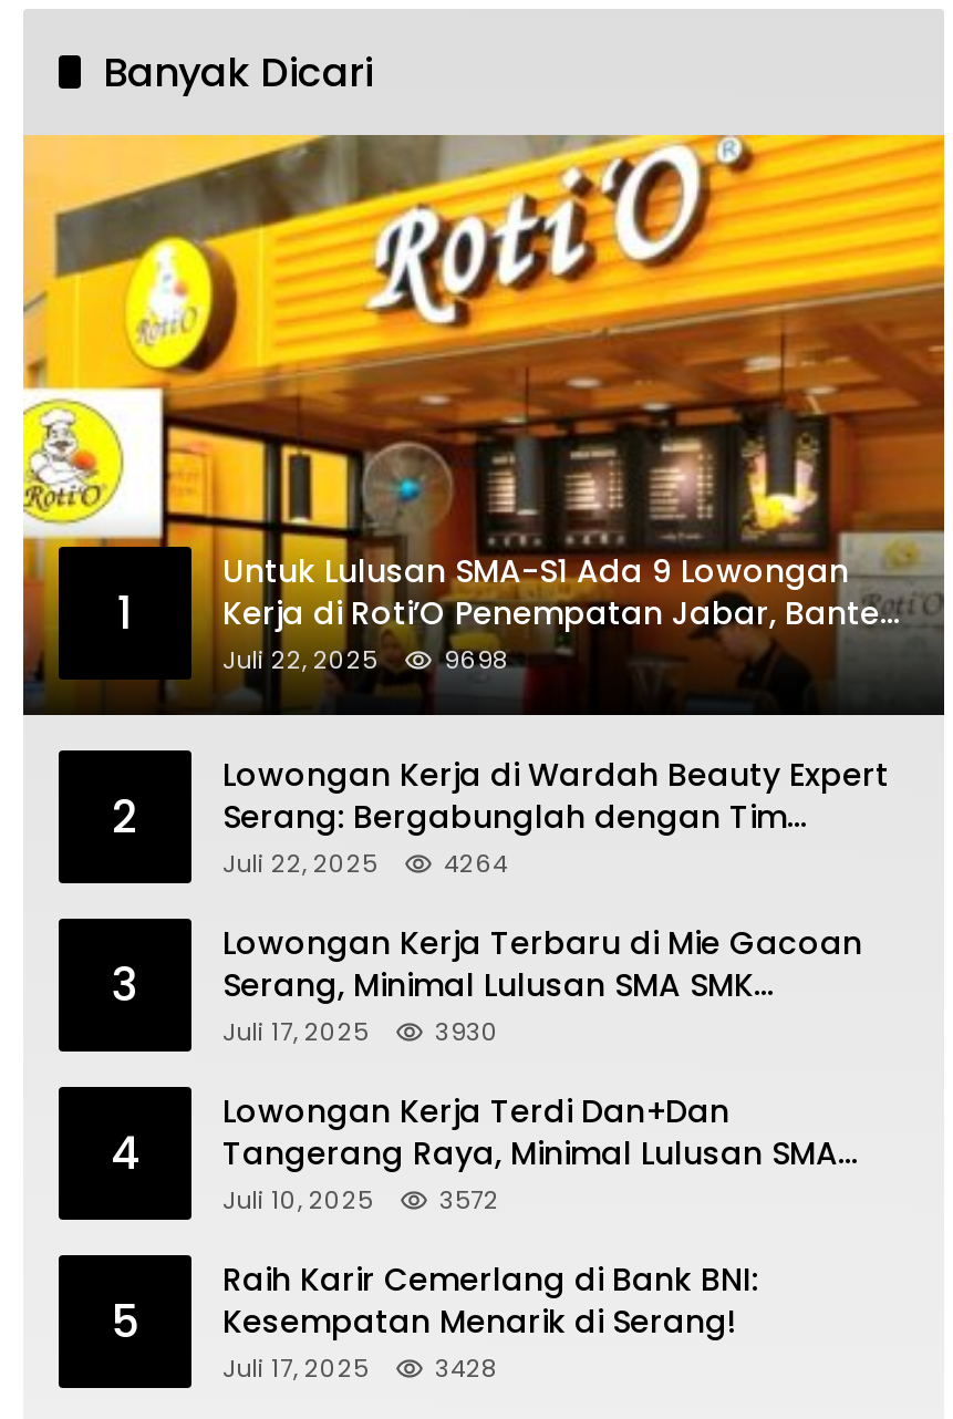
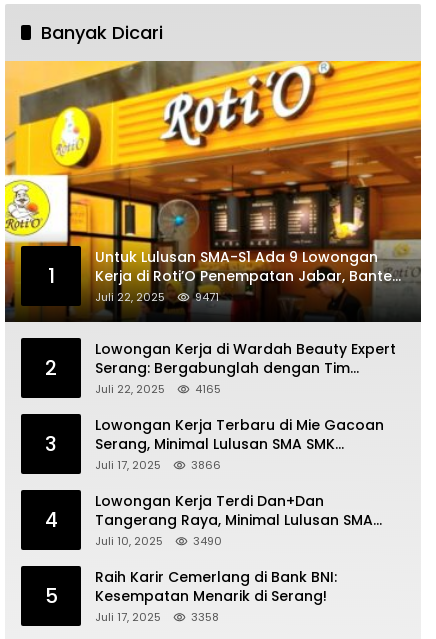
[444,641,508,677] 9698 -> [195,289,219,305] 9471
[444,845,508,880] 4264 -> [195,381,221,397] 4165
[435,1013,499,1049] 3930 -> [191,457,221,473] 3866
[439,1181,499,1217] 3572 -> [193,533,222,549] 3490
[222,1350,497,1385] Juli 17, 2025 3428 -> [95,609,219,625] Juli 17, 2025 3358

